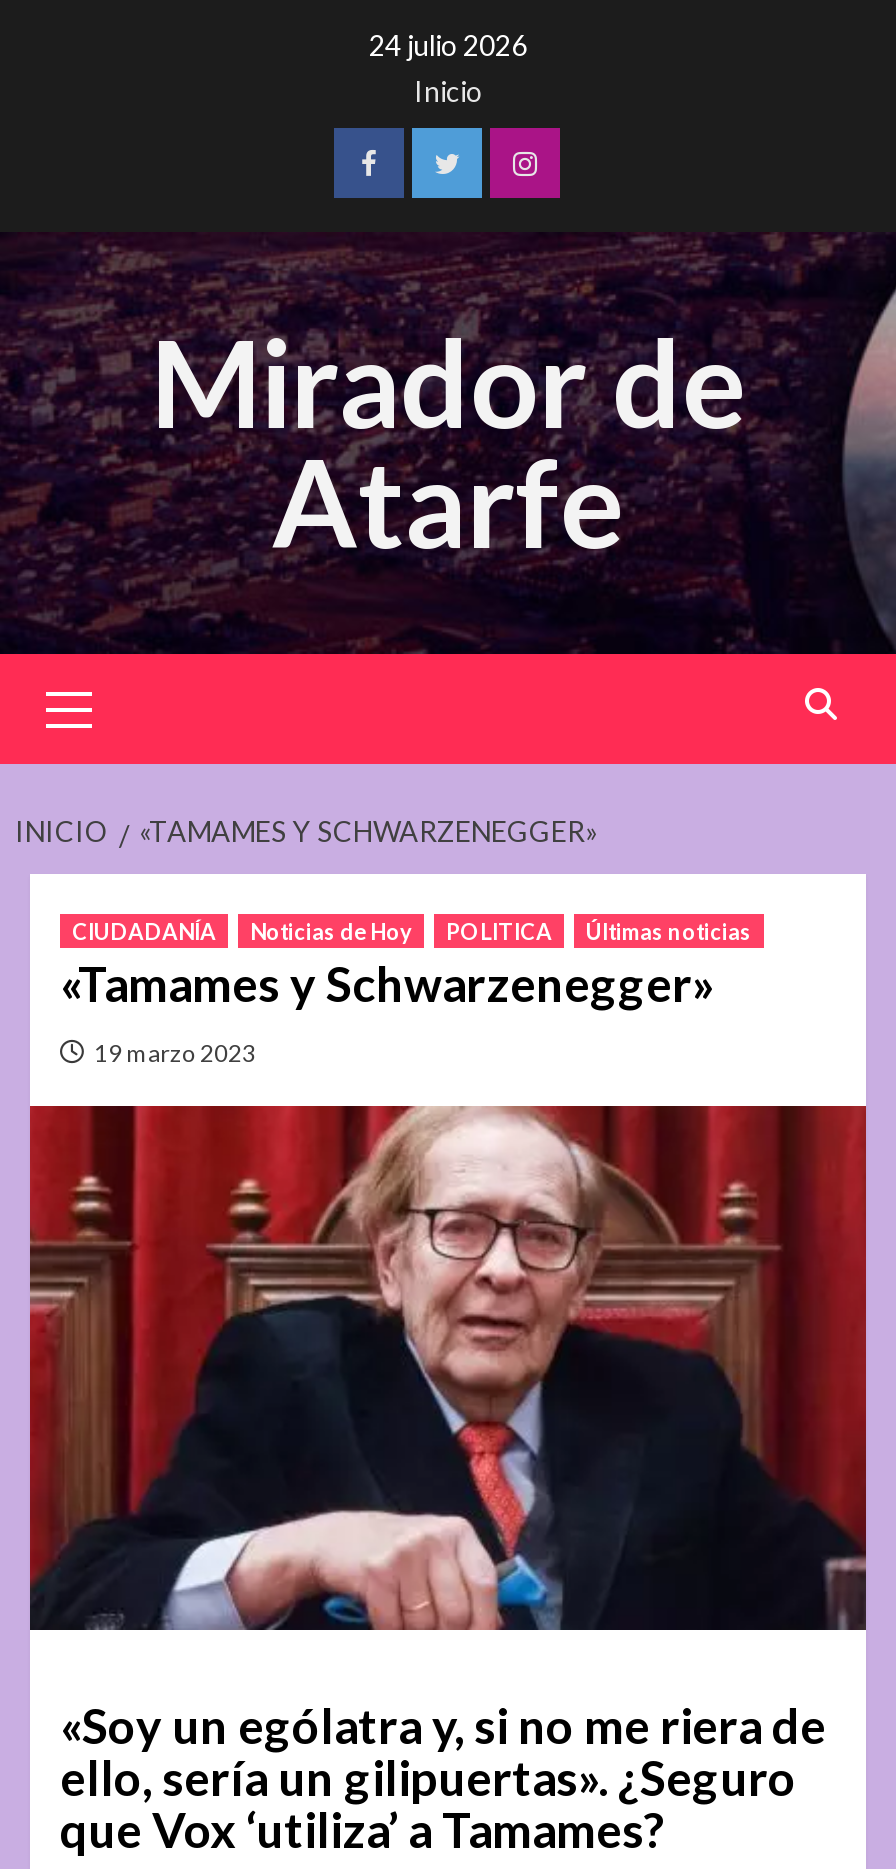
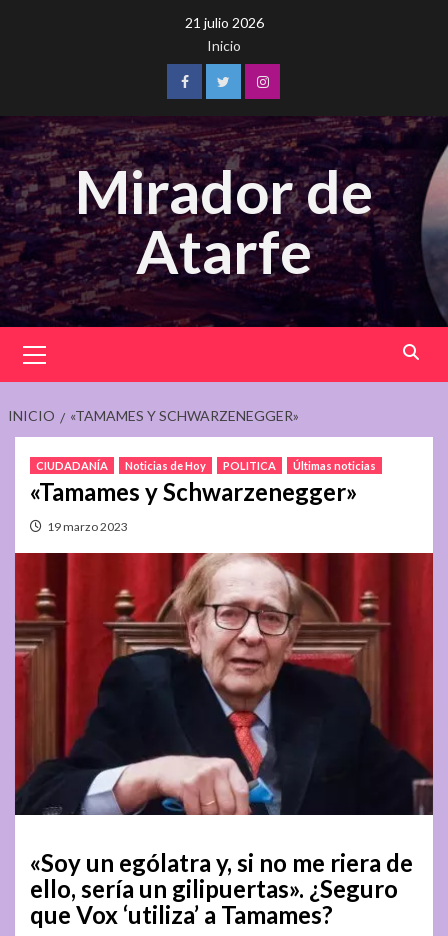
[369,28,527,62] 24 julio 2026 -> [184,14,263,31] 21 julio 2026

